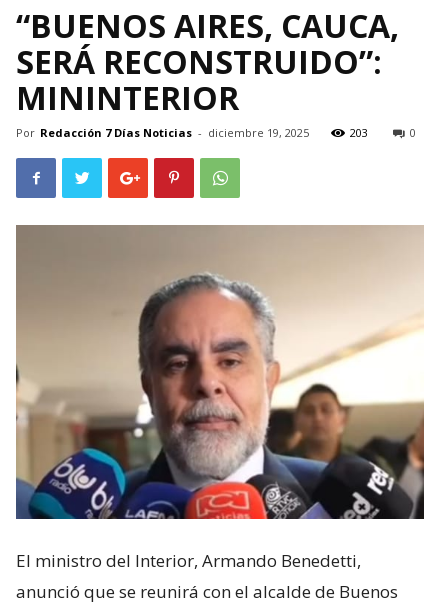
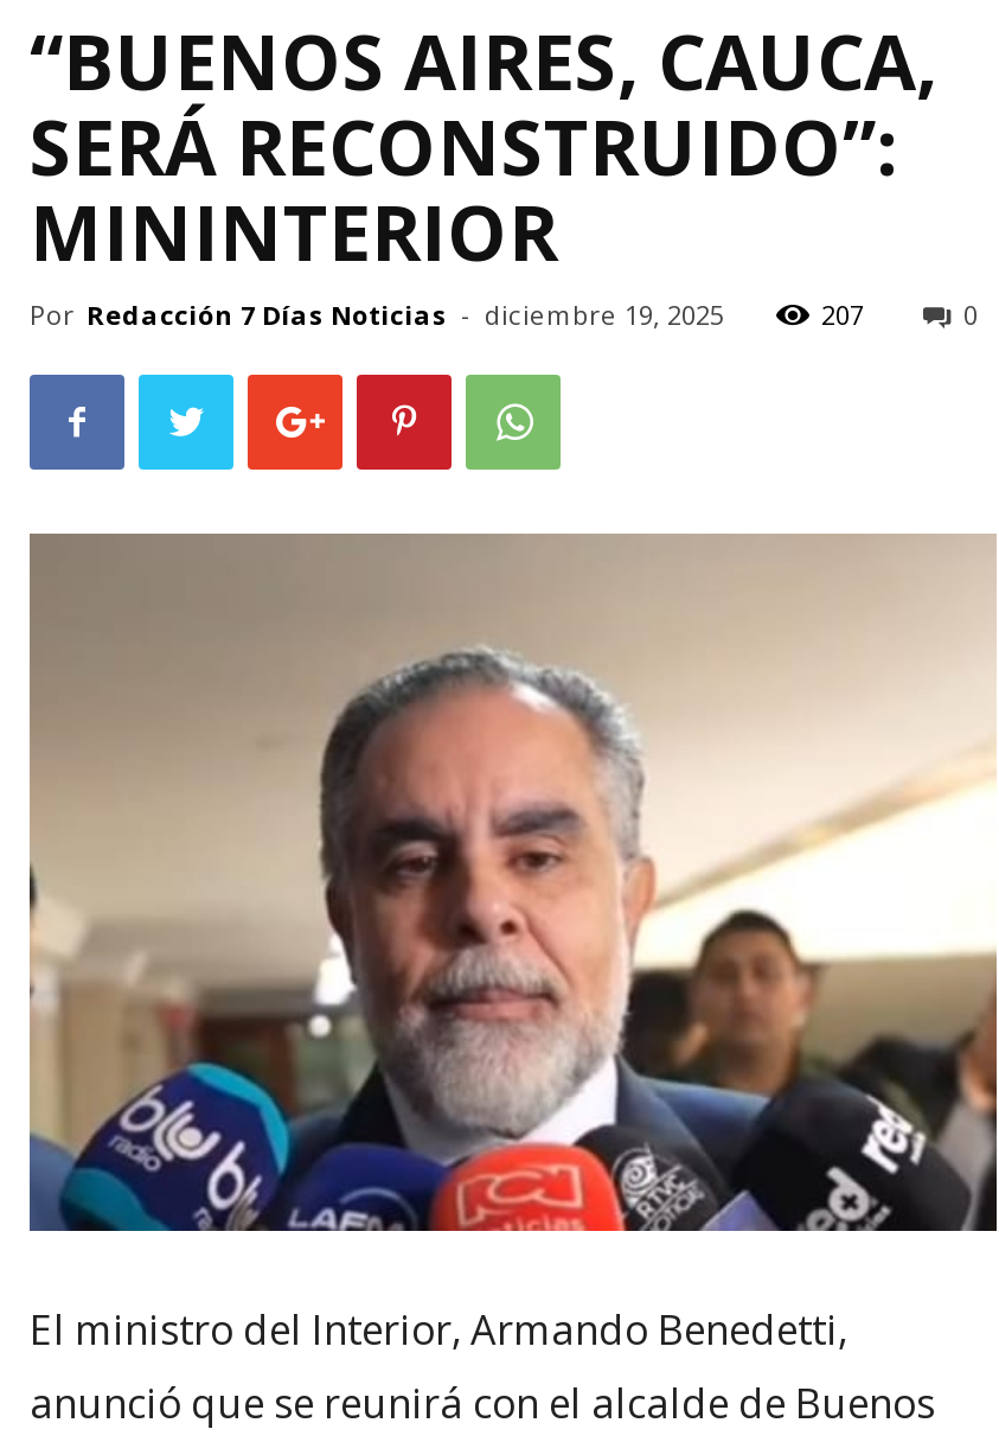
[350,125,368,140] 203 -> [821,296,864,332] 207

